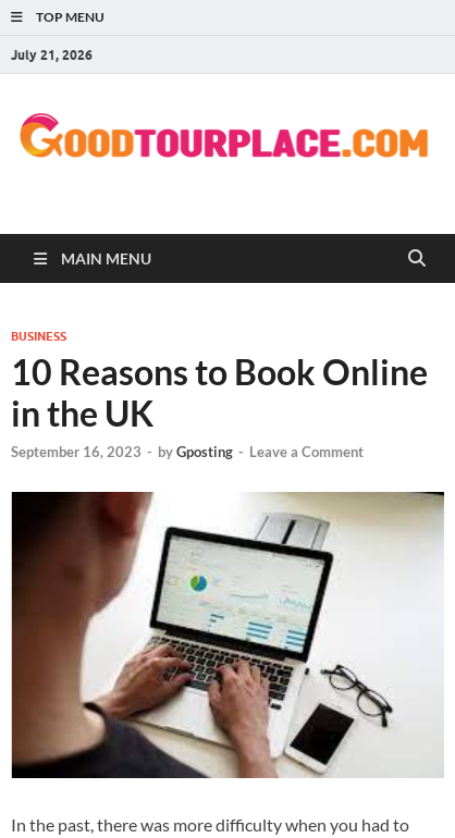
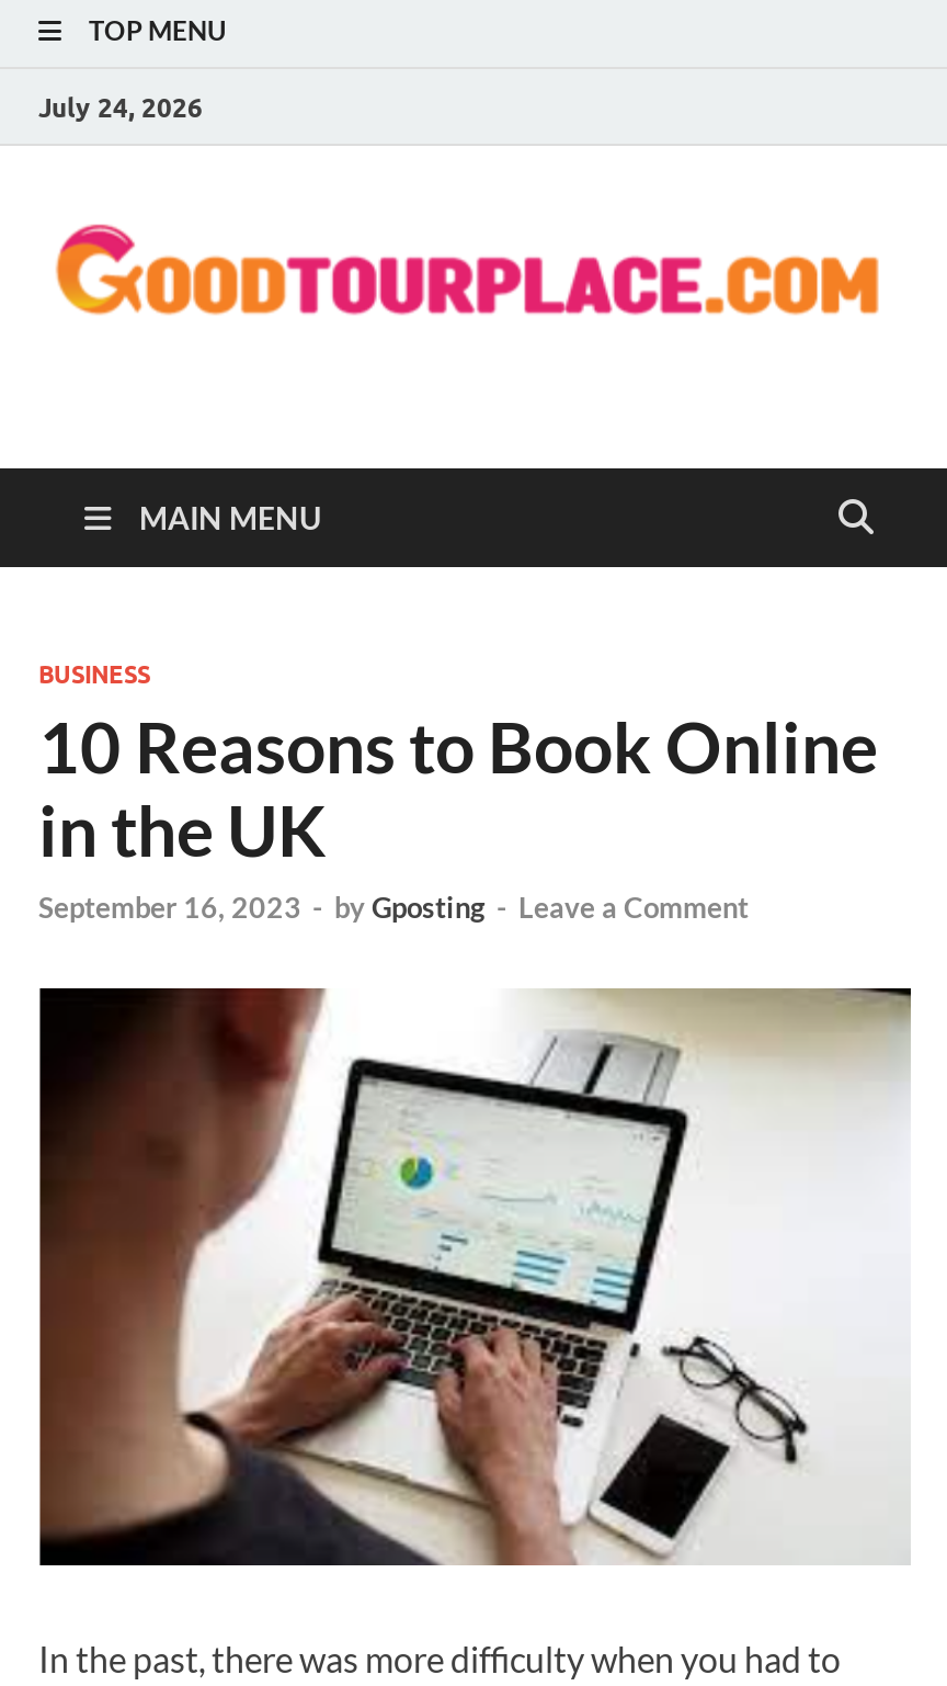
[11,46,93,63] July 21, 2026 -> [38,90,203,123] July 24, 2026

